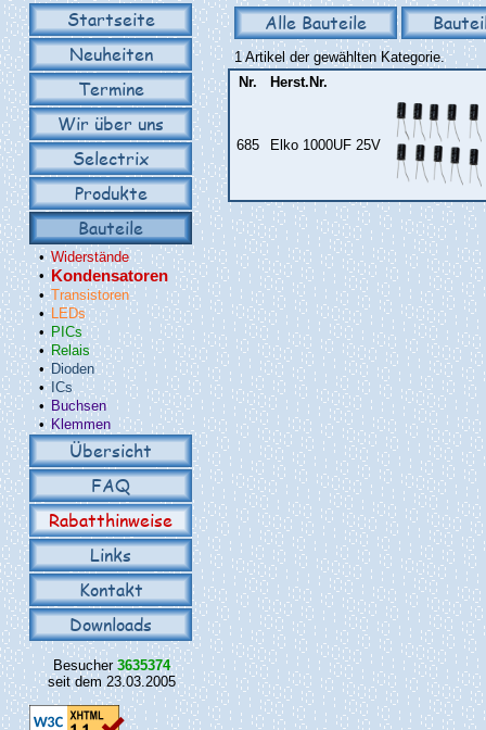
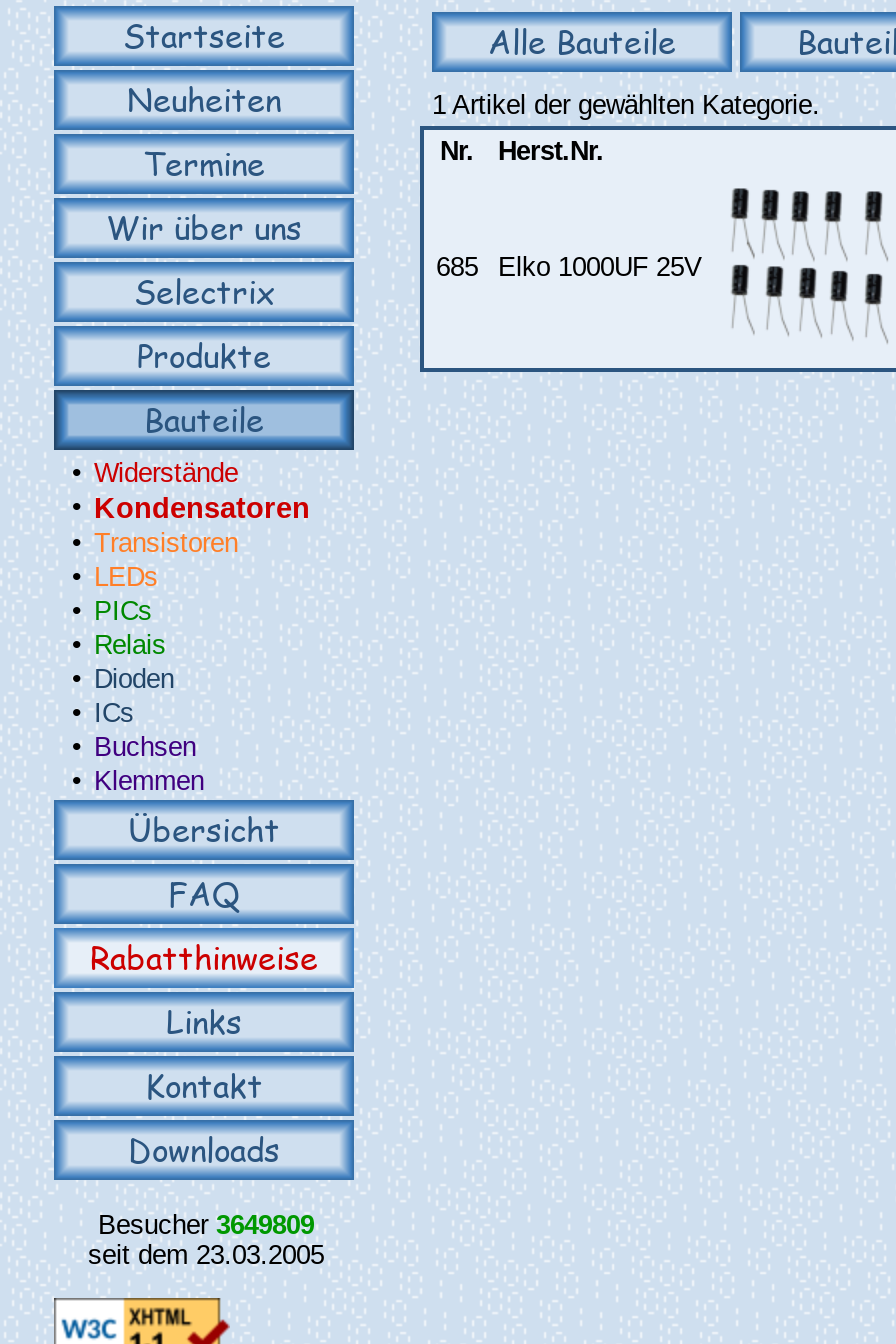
[53,658,170,674] Besucher 3635374 -> [98,1211,314,1241] Besucher 3649809

